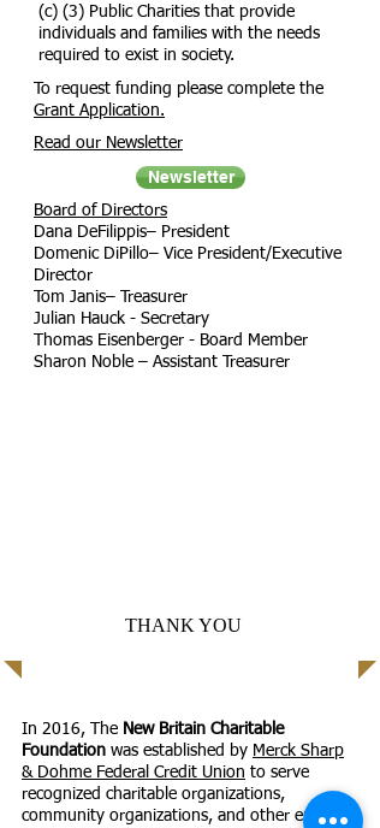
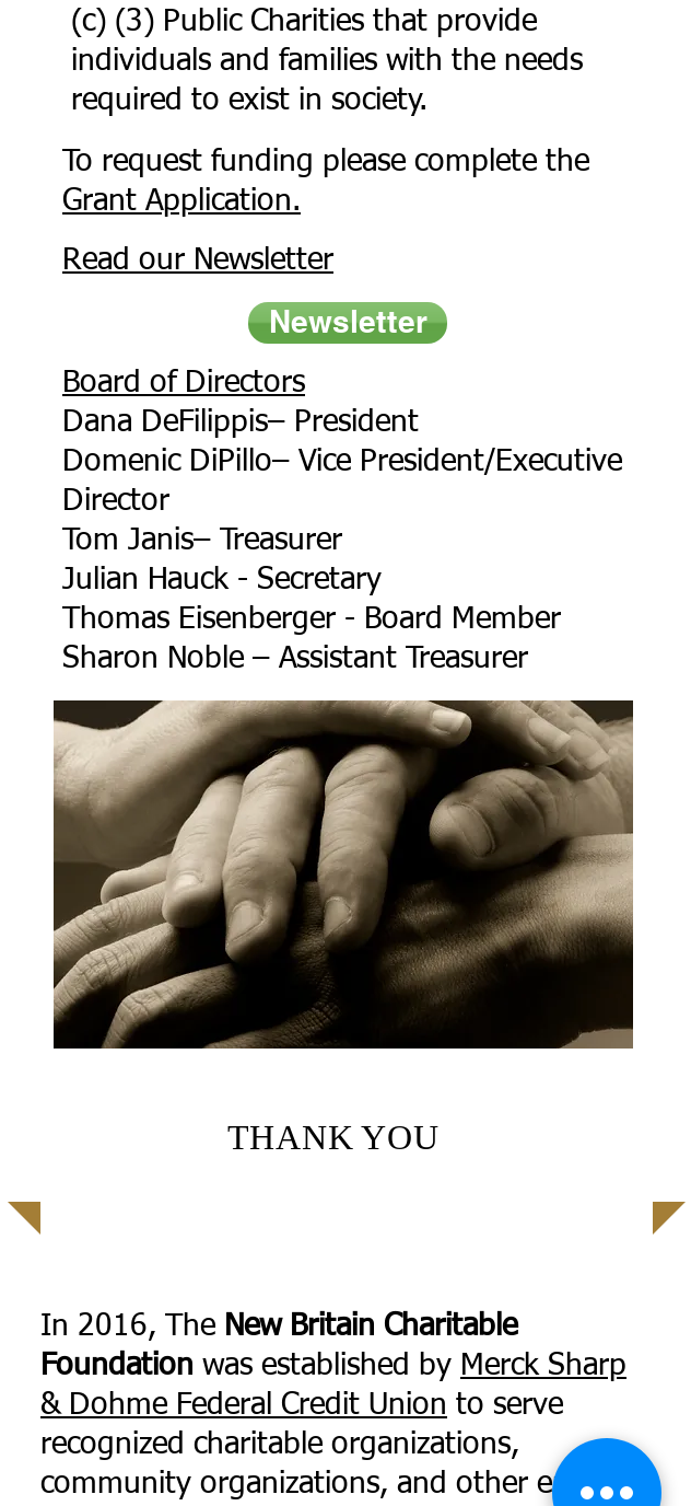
none -> [51,698,635,1051] [image]

